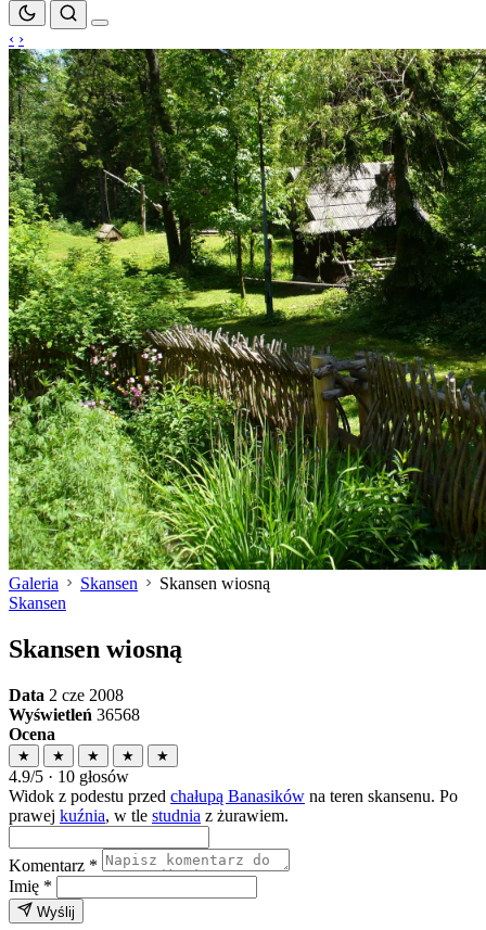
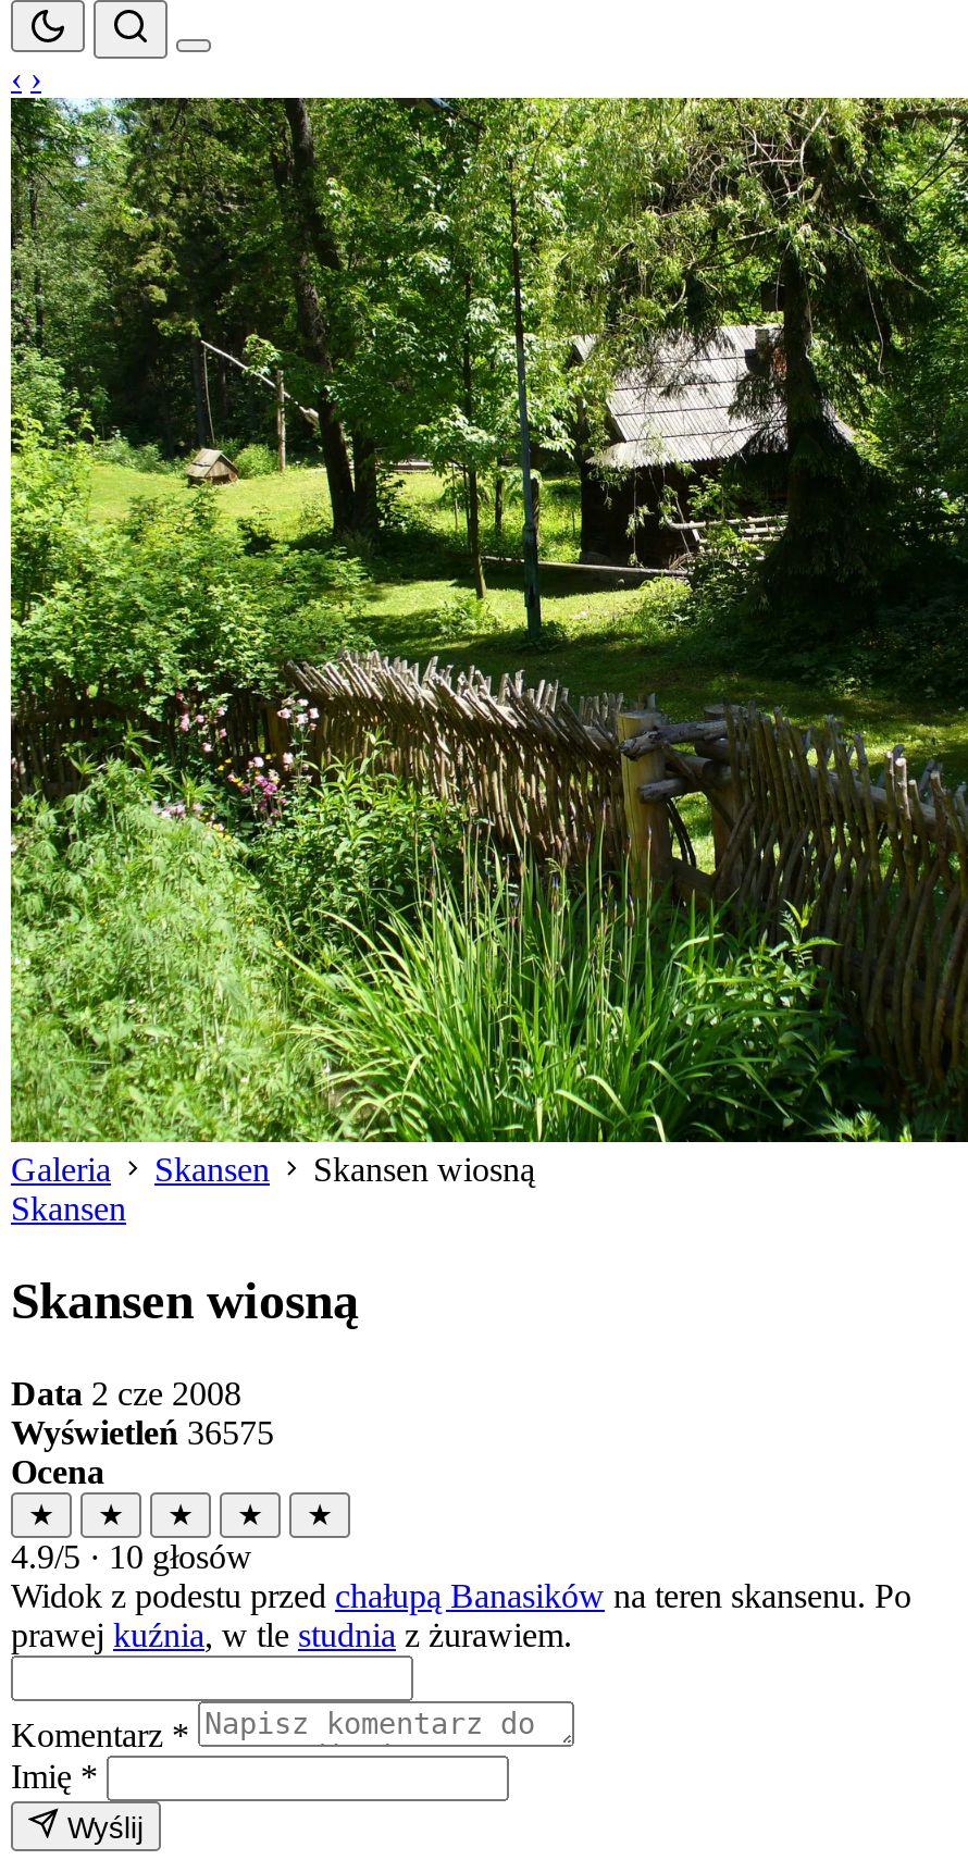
[9,705,140,724] Wyświetleń 36568 -> [11,1414,274,1451] Wyświetleń 36575

